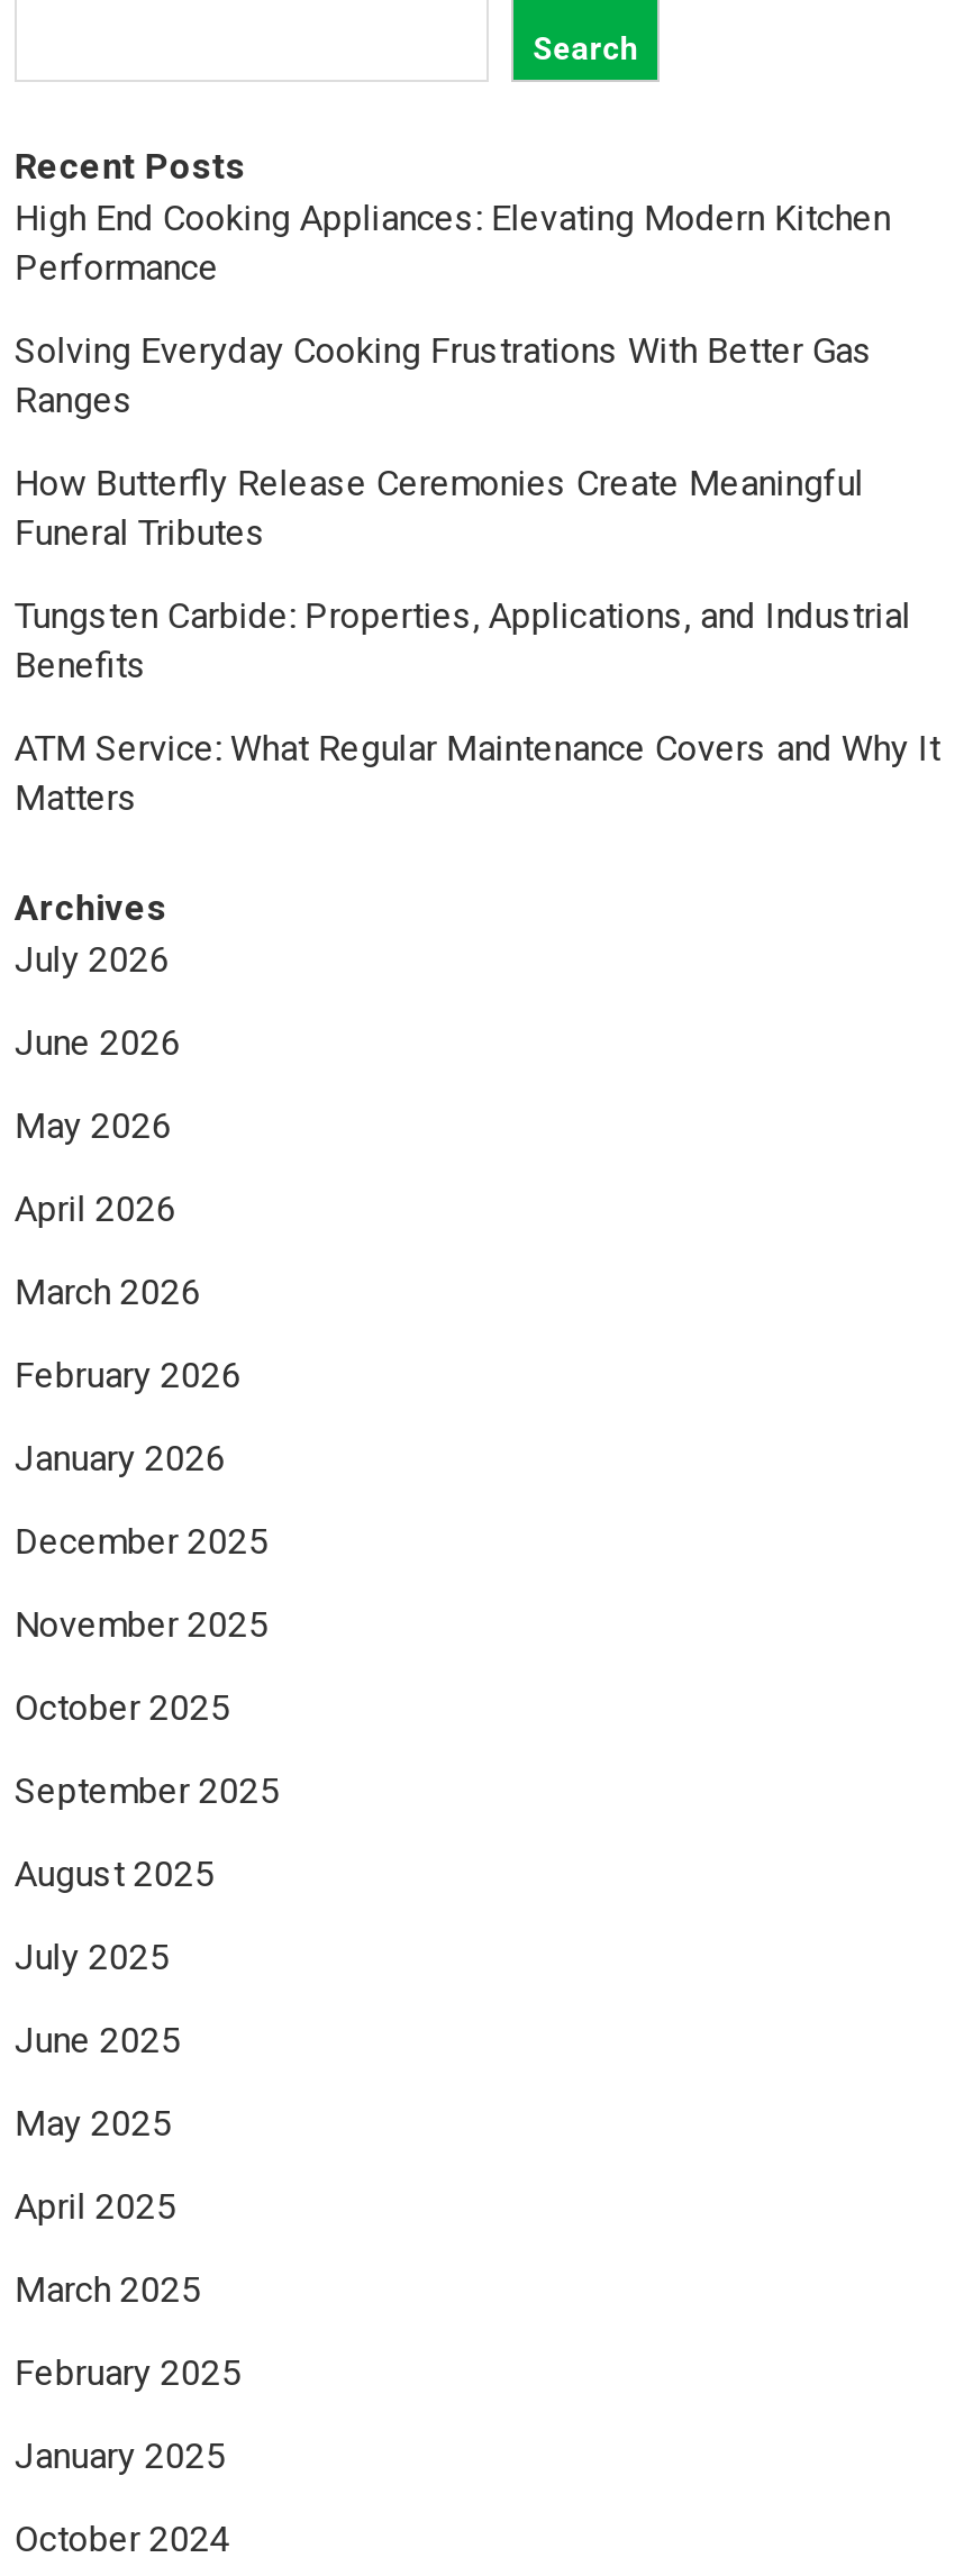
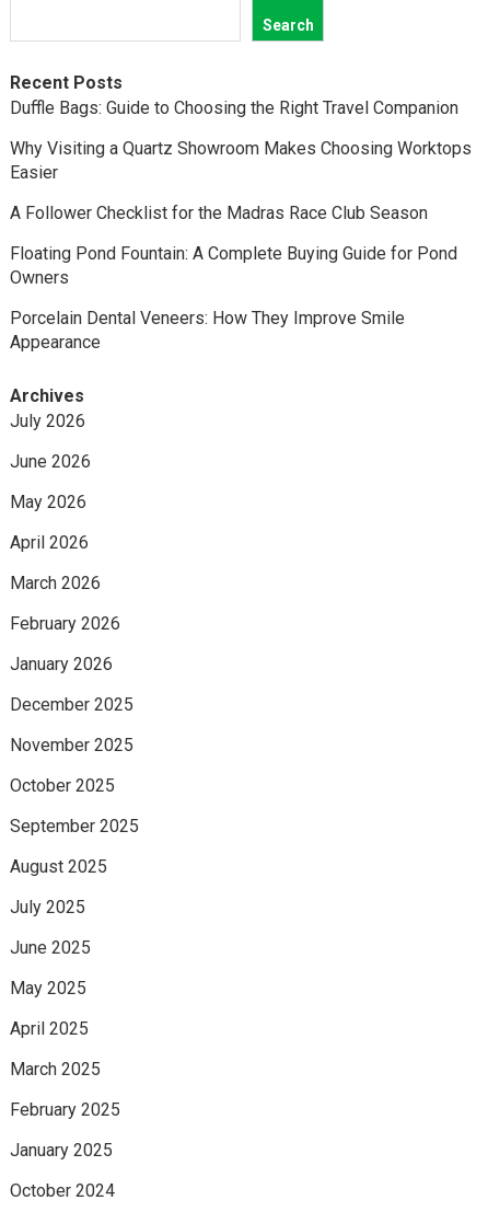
[14,197,891,289] High End Cooking Appliances: Elevating Modern Kitchen | Performance -> [10,97,458,118] Duffle Bags: Guide to Choosing the Right Travel Companion
[14,329,873,421] Solving Everyday Cooking Frustrations With Better Gas | Ranges -> [10,138,471,183] Why Visiting a Quartz Showroom Makes Choosing Worktops | Easier
[14,462,864,554] How Butterfly Release Ceremonies Create Meaningful | Funeral Tributes -> [10,203,428,223] A Follower Checklist for the Madras Race Club Season
[14,594,911,686] Tungsten Carbide: Properties, Applications, and Industrial | Benefits -> [10,243,457,288] Floating Pond Fountain: A Complete Buying Guide for Pond | Owners
[14,727,940,819] ATM Service: What Regular Maintenance Covers and Why It | Matters -> [10,308,405,353] Porcelain Dental Veneers: How They Improve Smile | Appearance

